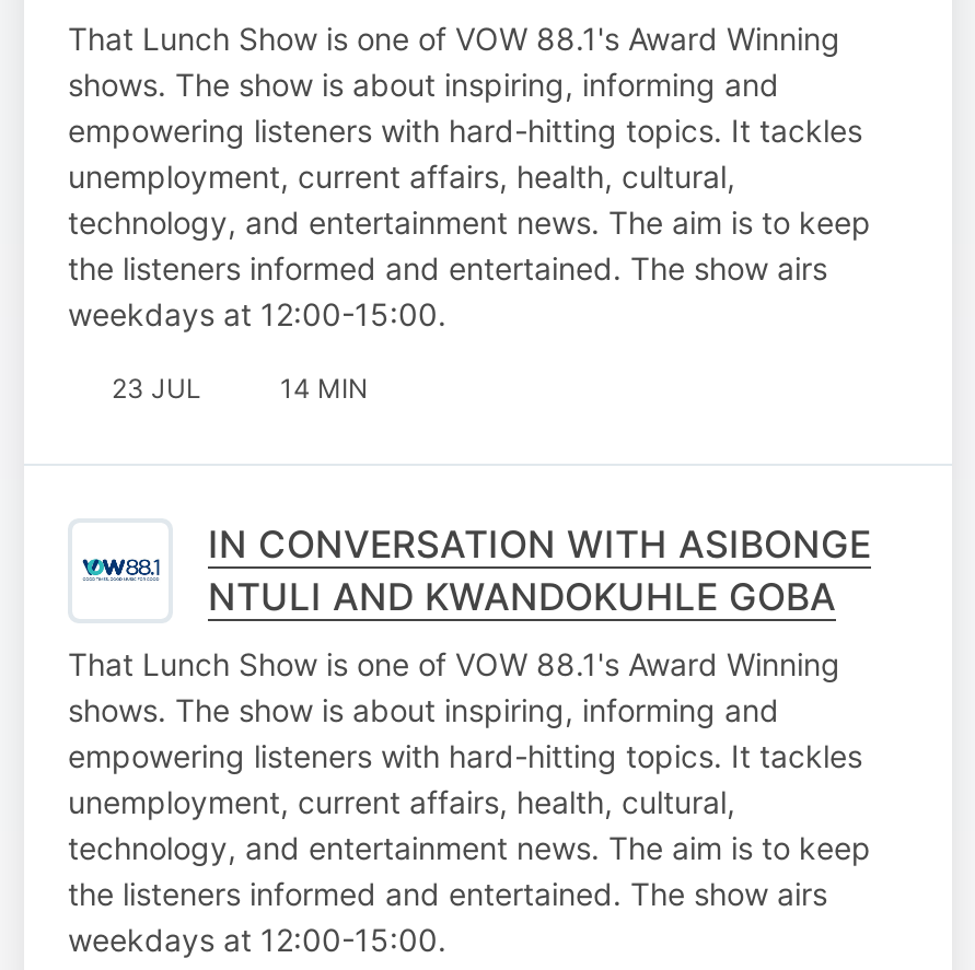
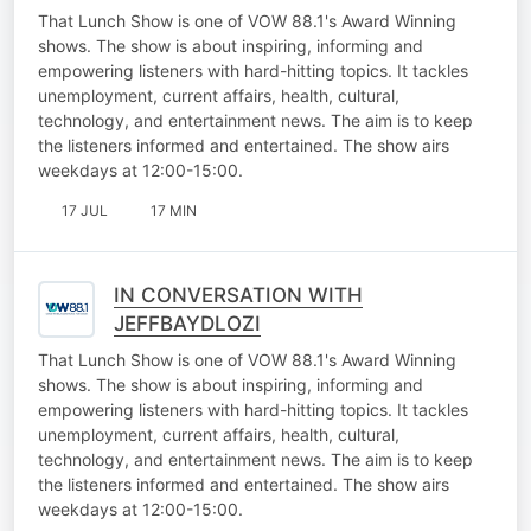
[112,371,368,404] 23 JUL | 14 MIN -> [62,201,197,219] 17 JUL | 17 MIN
[208,522,871,618] IN CONVERSATION WITH ASIBONGE | NTULI AND KWANDOKUHLE GOBA -> [114,283,363,335] IN CONVERSATION WITH | JEFFBAYDLOZI

